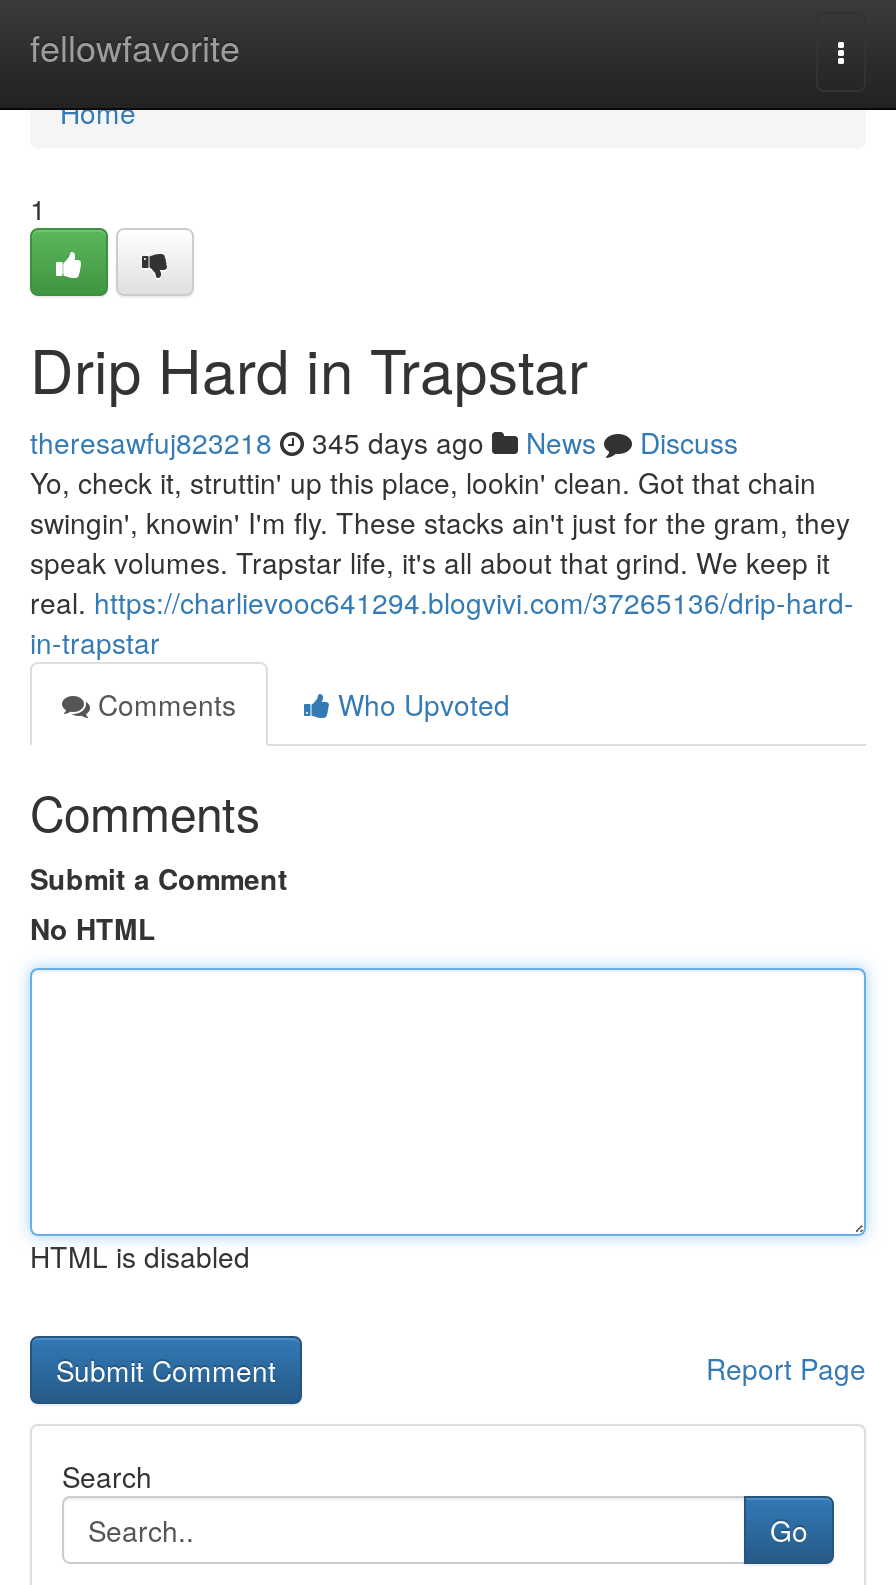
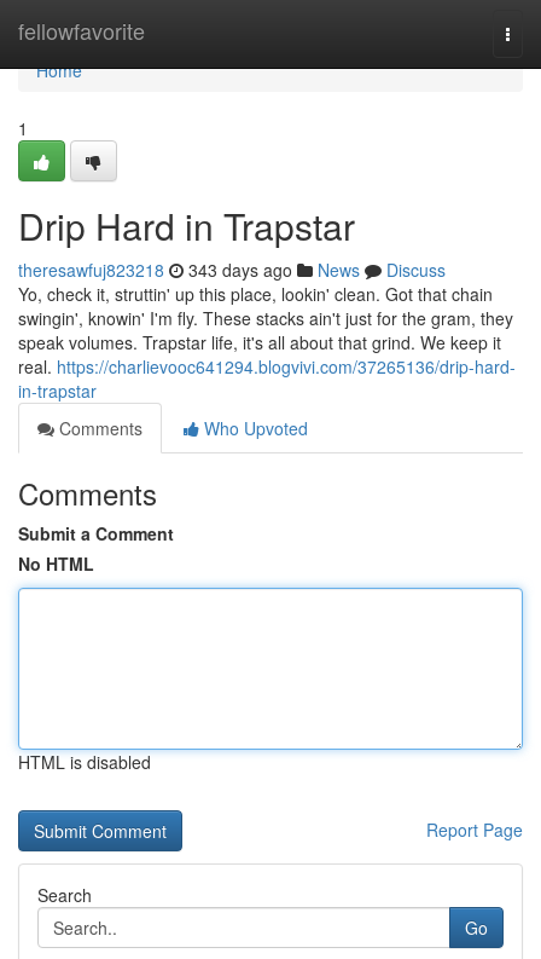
[30,422,738,462] theresawfuj823218 345 days ago News Discuss -> [18,258,446,282] theresawfuj823218 343 days ago News Discuss

